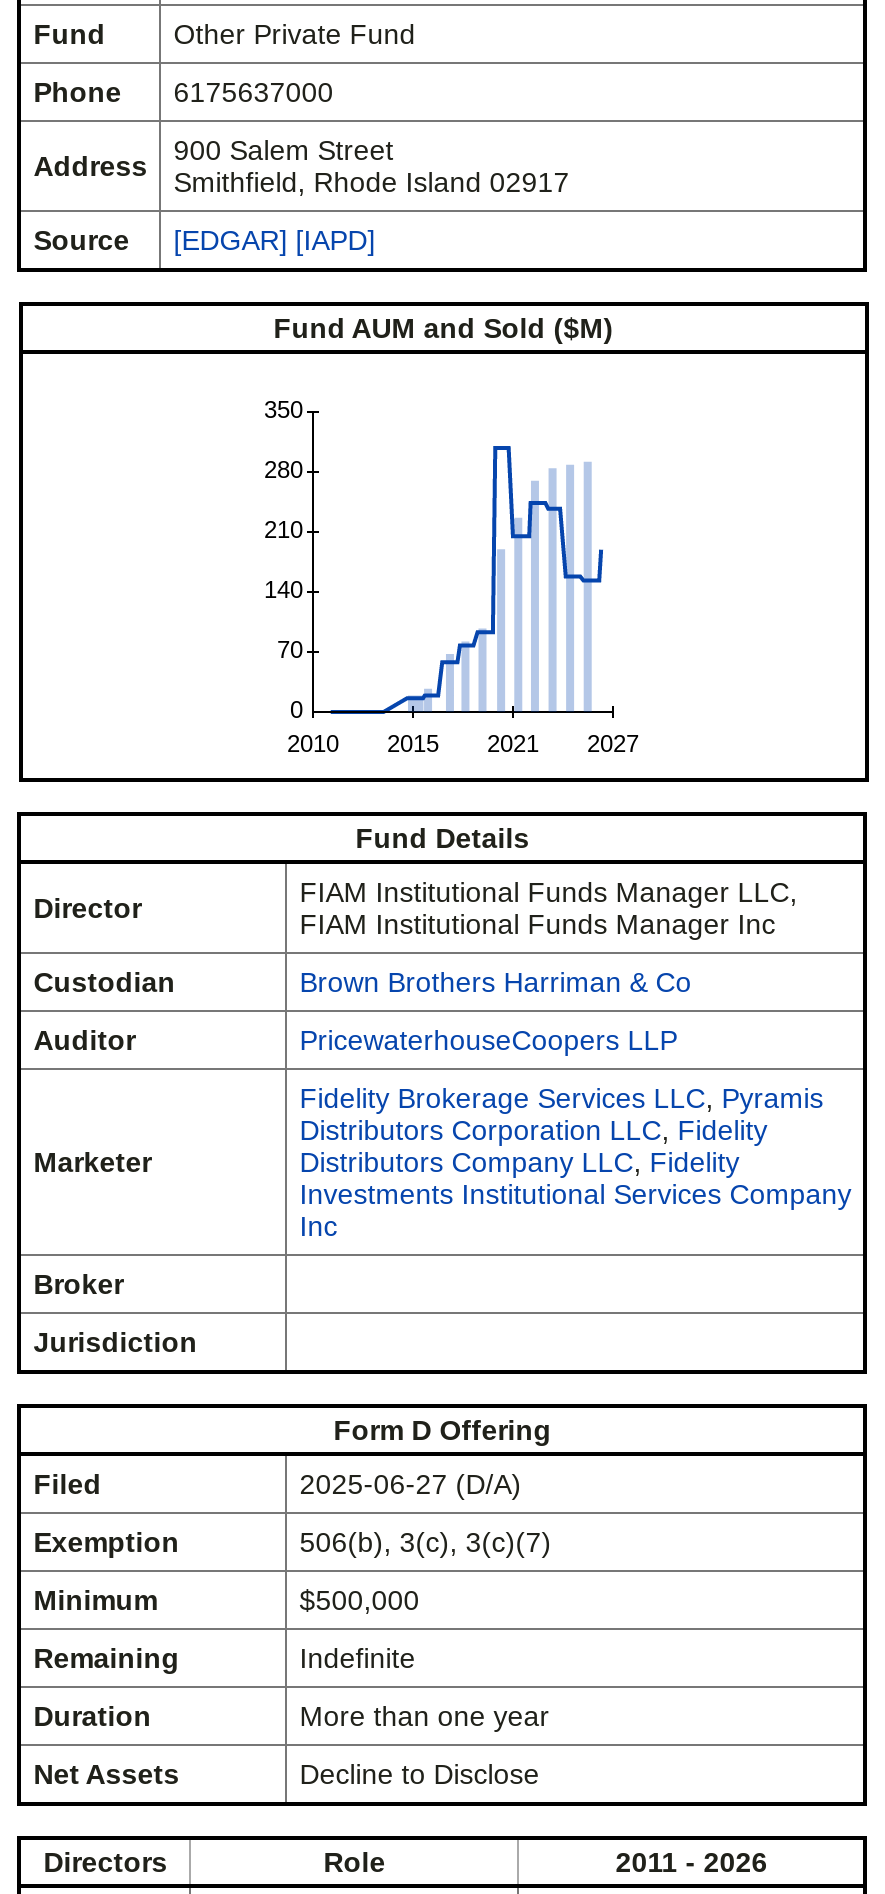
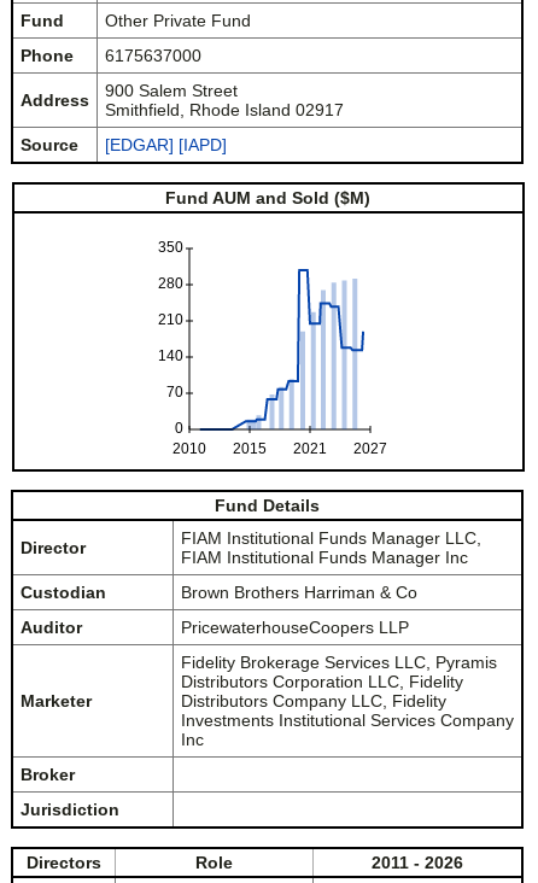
[33,1414,551,1790] Form D Offering | Filed | 2025-06-27 (D/A) | Exemption | 506(b), 3(c), 3(c)(7) | Minimum | $500,000 | Remaining | Indefinite | Duration | More than one year | Net Assets | Decline to Disclose -> none

